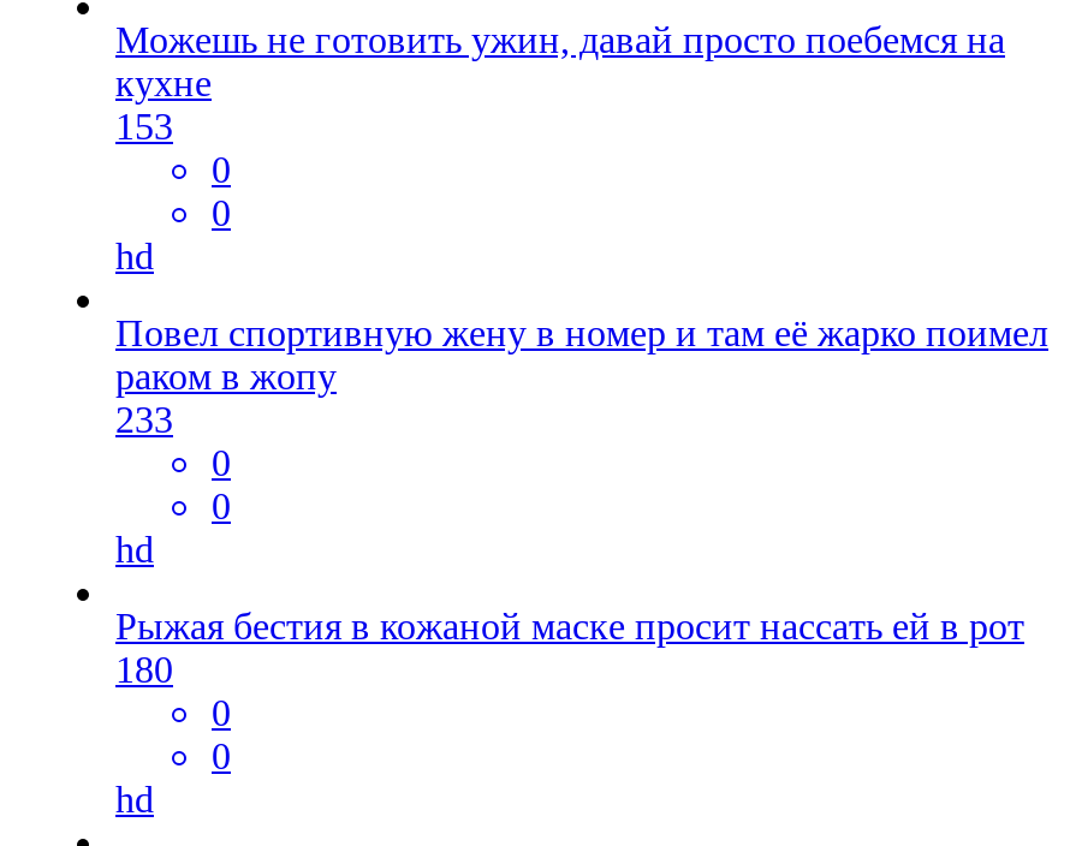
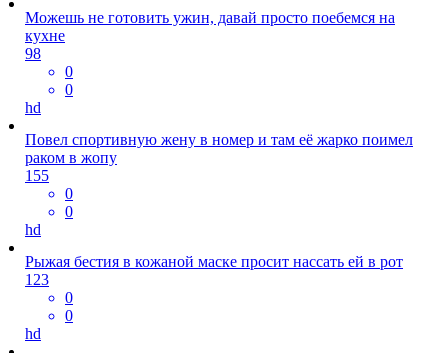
[115,106,173,147] 153 -> [25,45,41,62] 98
[115,400,173,441] 233 -> [25,167,49,184] 155
[115,650,173,690] 180 -> [25,271,49,288] 123

